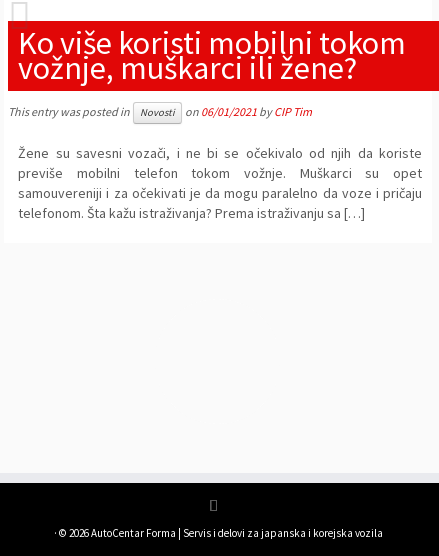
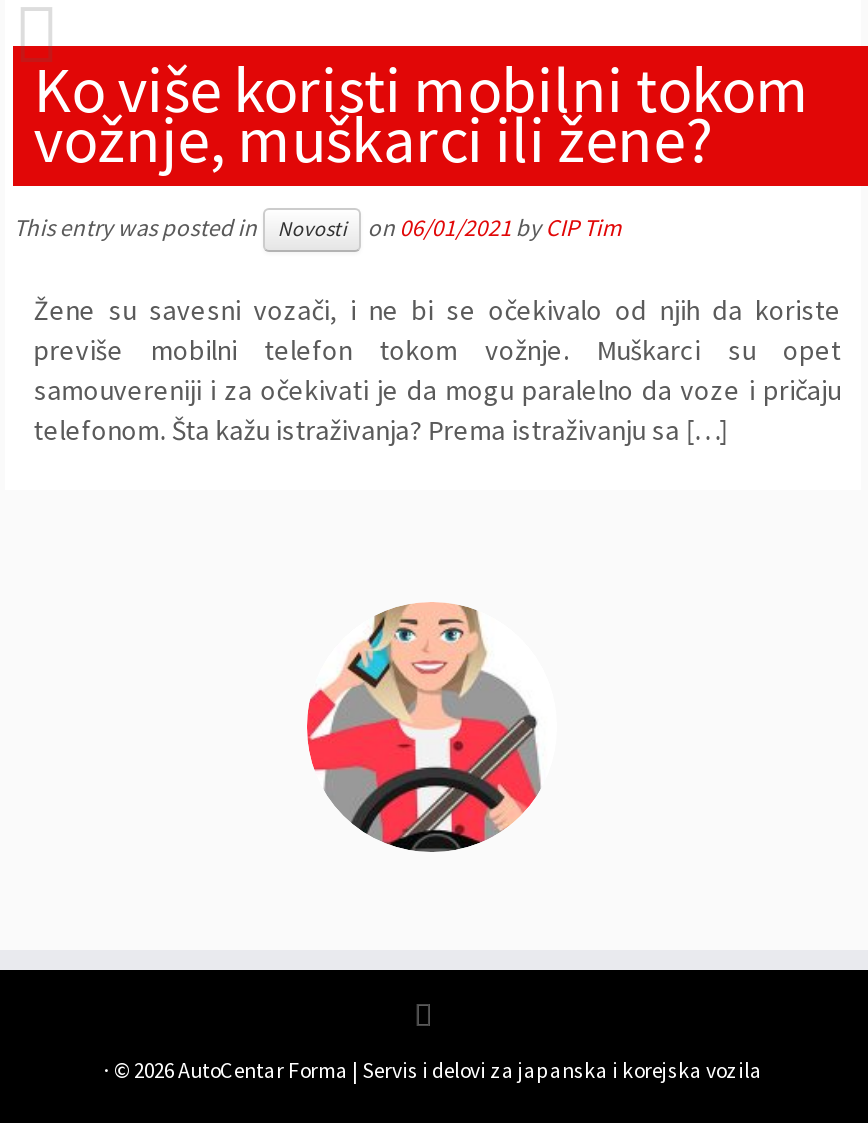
none -> [305,602,541,854] [image]

